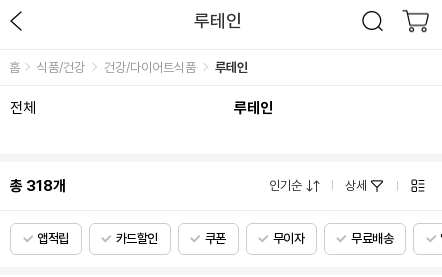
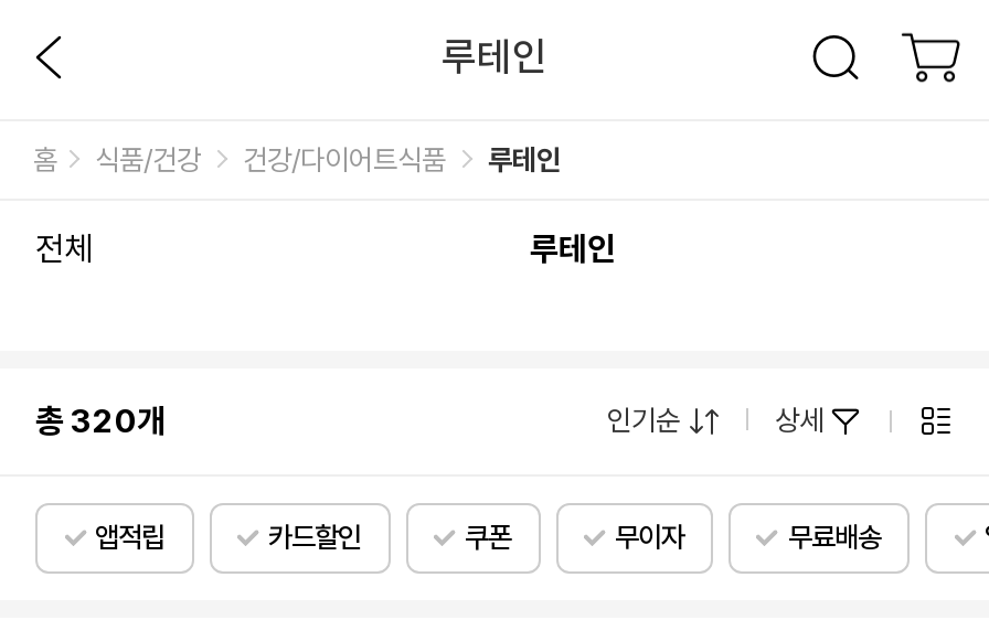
[10,177,66,195] 총 318개 -> [35,402,166,441] 총 320개

